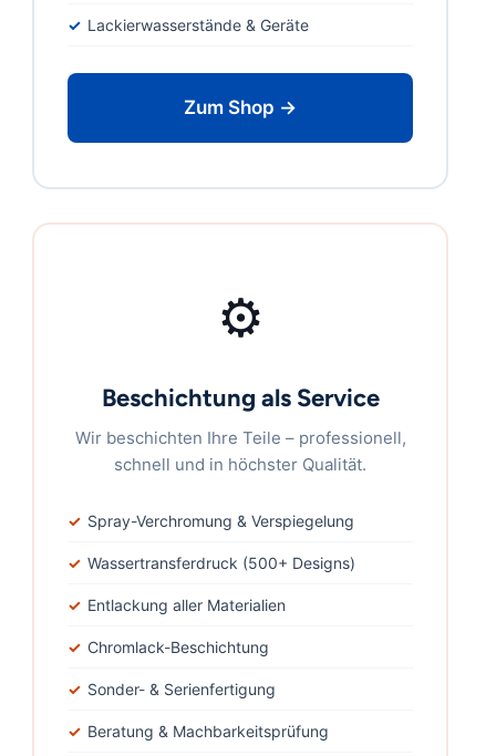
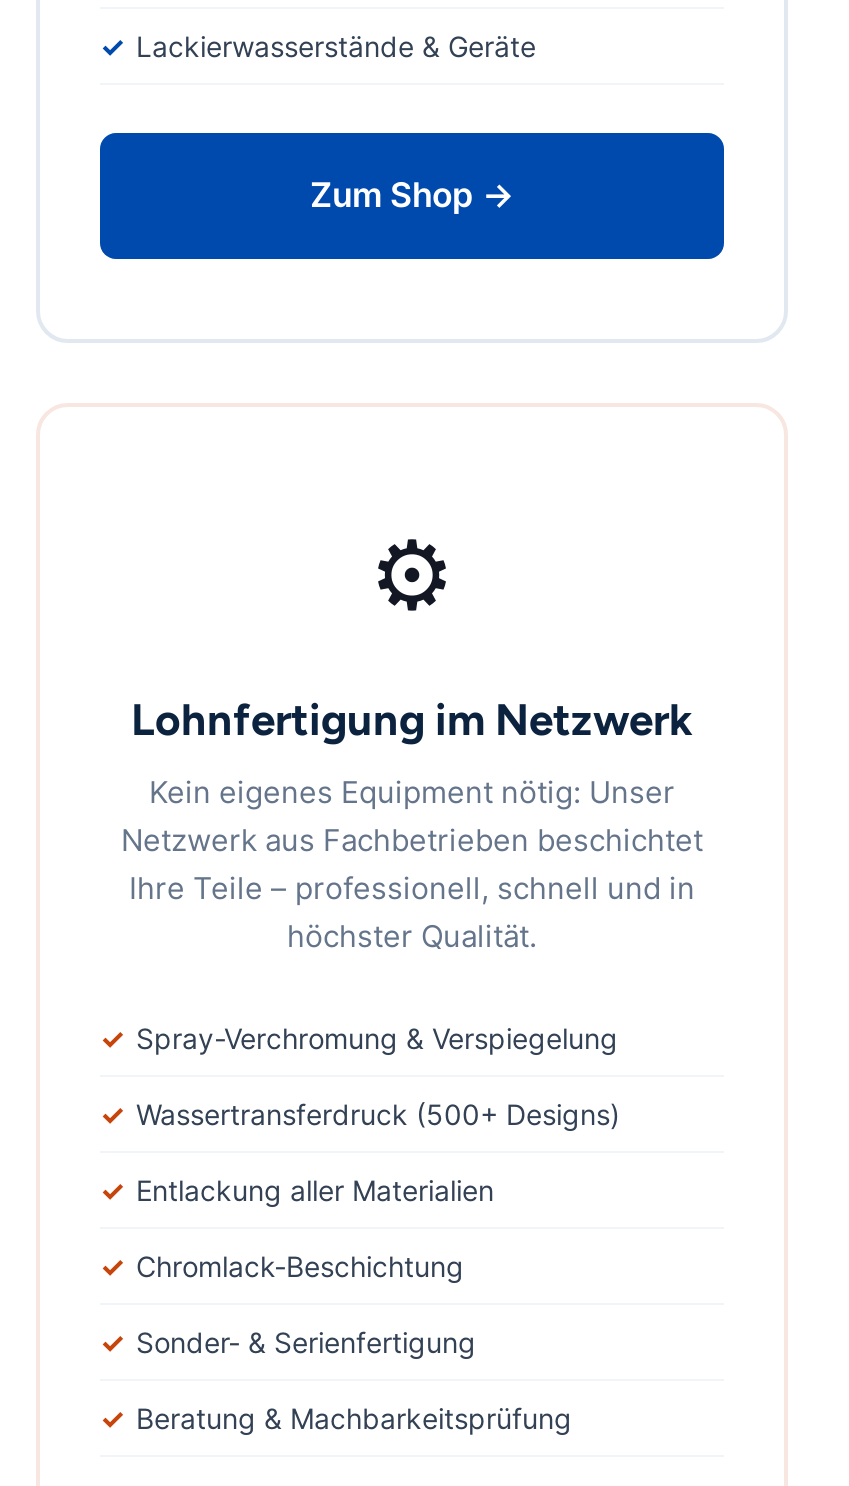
[101,383,379,413] Beschichtung als Service -> [131,693,693,747] Lohnfertigung im Netzwerk
[75,427,406,475] Wir beschichten Ihre Teile – professionell, | schnell und in höchster Qualität. -> [121,773,703,955] Kein eigenes Equipment nötig: Unser | Netzwerk aus Fachbetrieben beschichtet | Ihre Teile – professionell, schnell und in | höchster Qualität.

